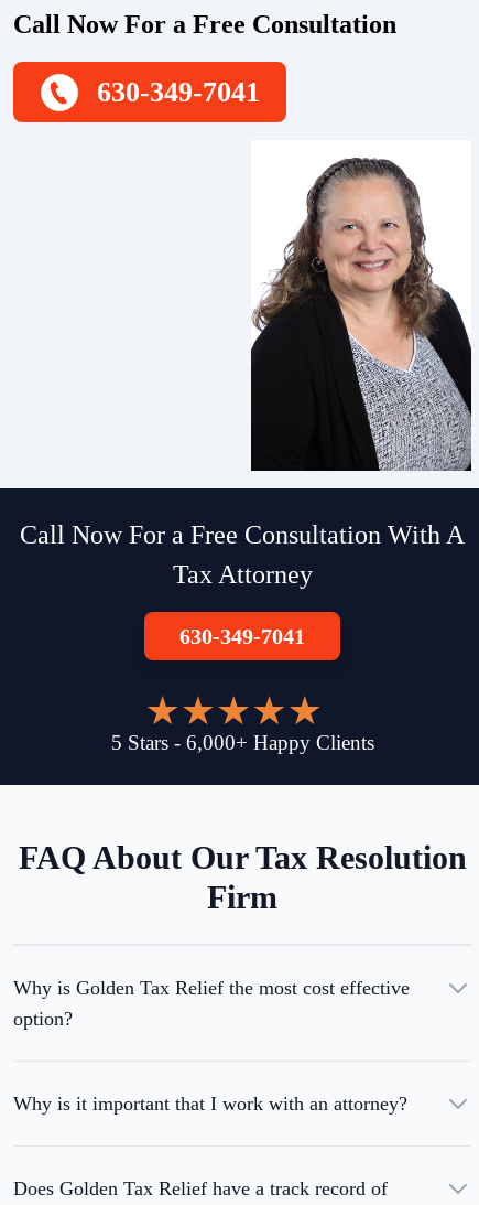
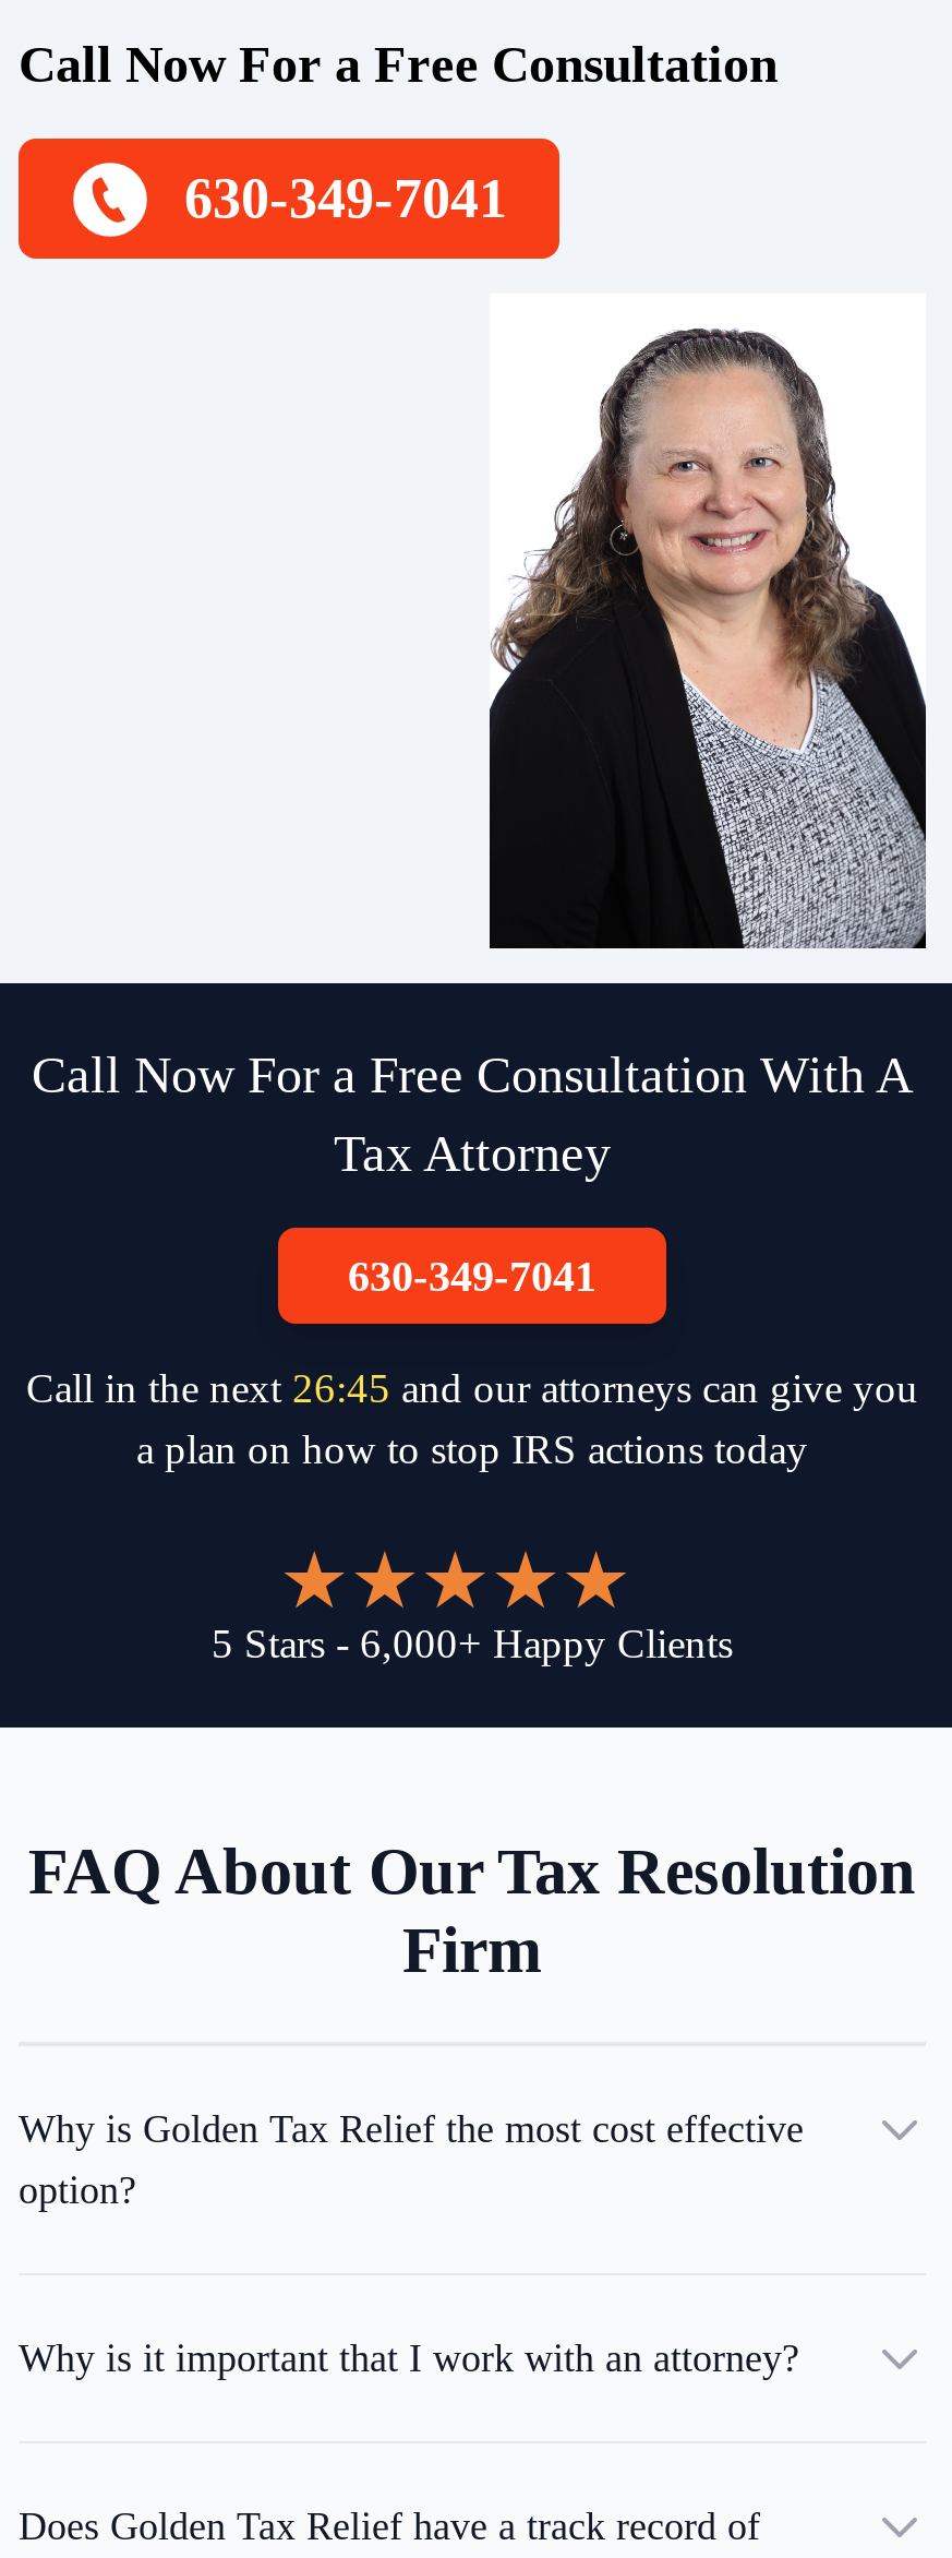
none -> [26,1365,918,1472] Call in the next 26:45 and our attorneys can give you | a plan on how to stop IRS actions today

